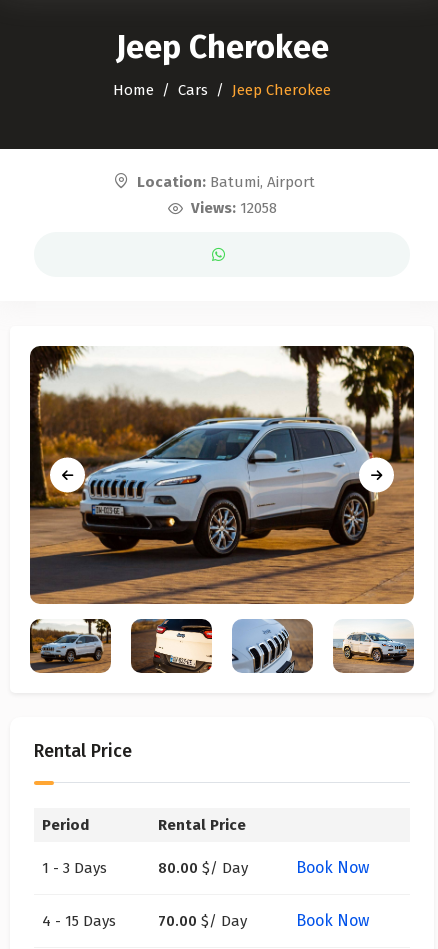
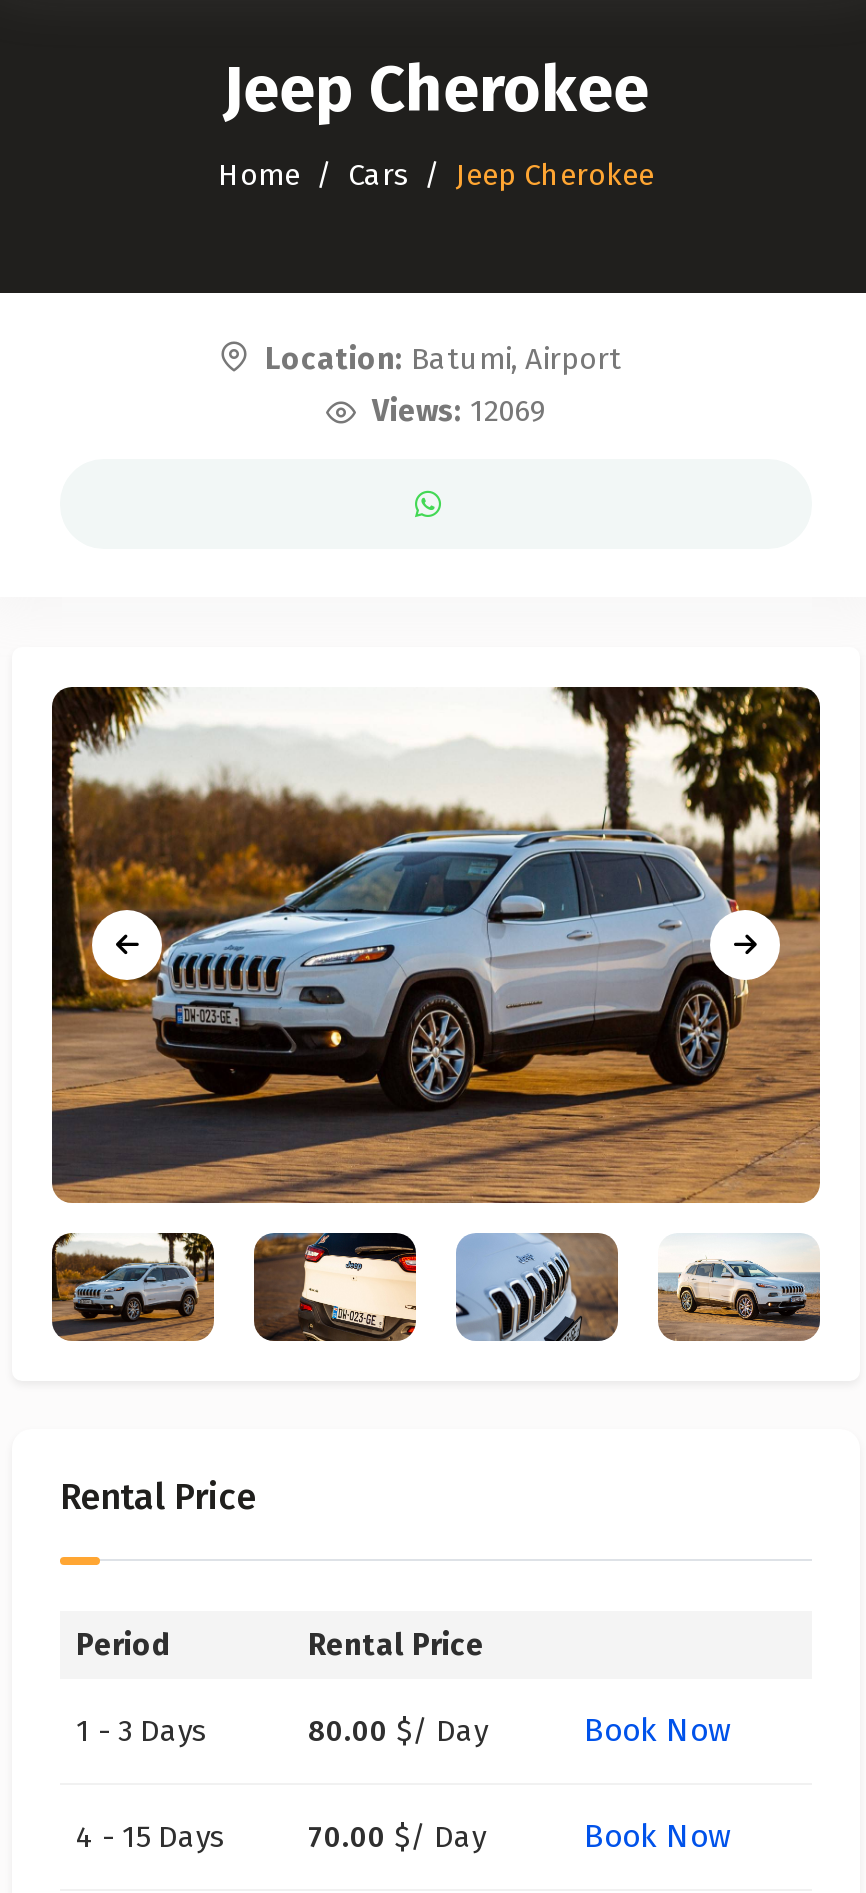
[190,199,276,217] Views: 12058 -> [372,393,546,429] Views: 12069

